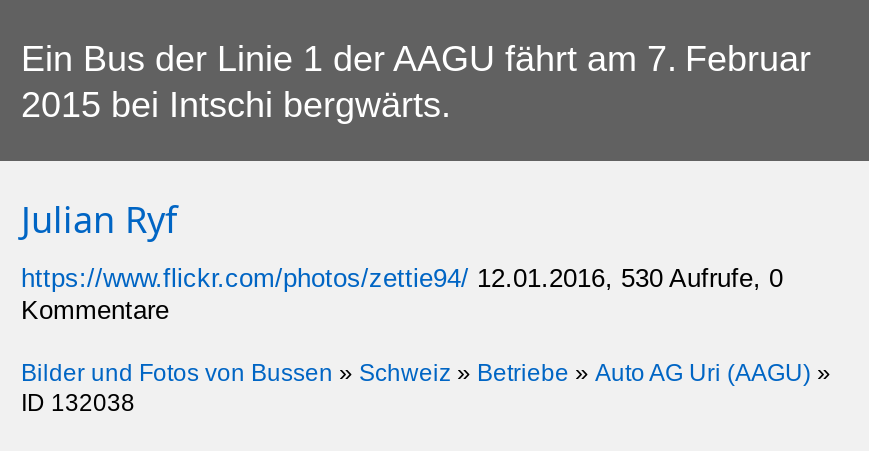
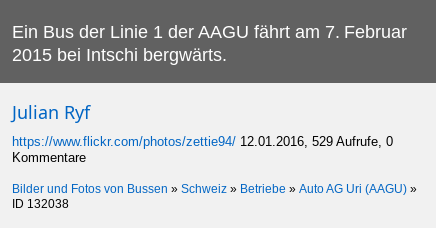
[21,263,783,293] https://www.flickr.com/photos/zettie94/ 12.01.2016, 530 Aufrufe, 0 -> [12,134,393,149] https://www.flickr.com/photos/zettie94/ 12.01.2016, 529 Aufrufe, 0

